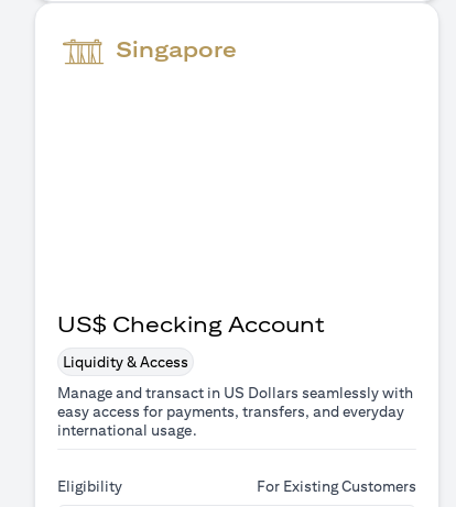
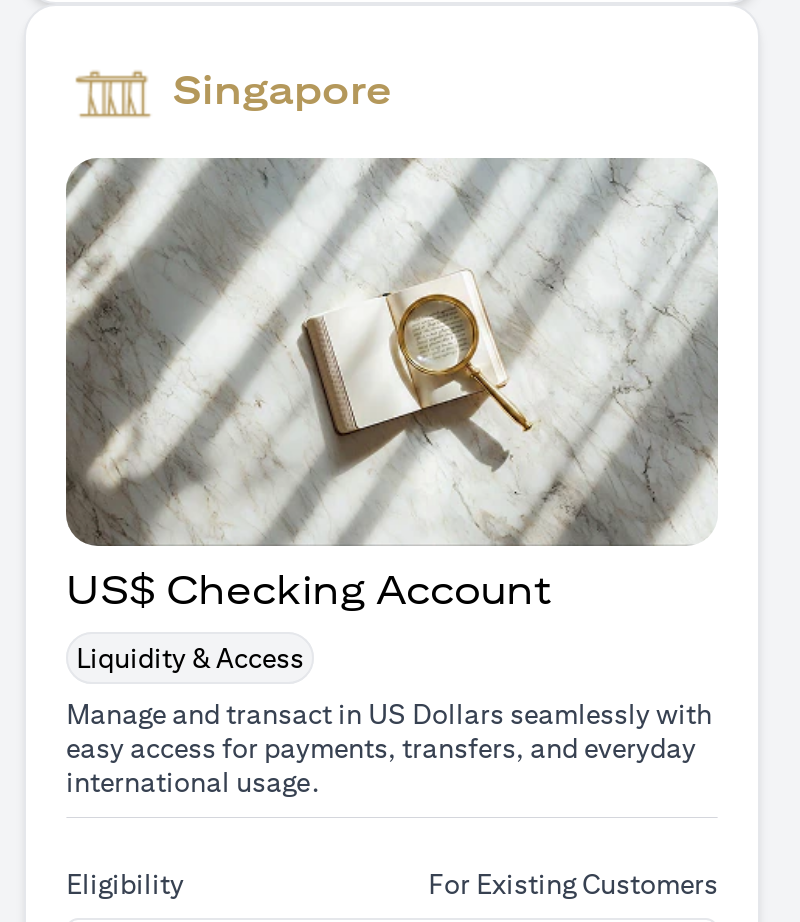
none -> [64,156,720,548] [image]

